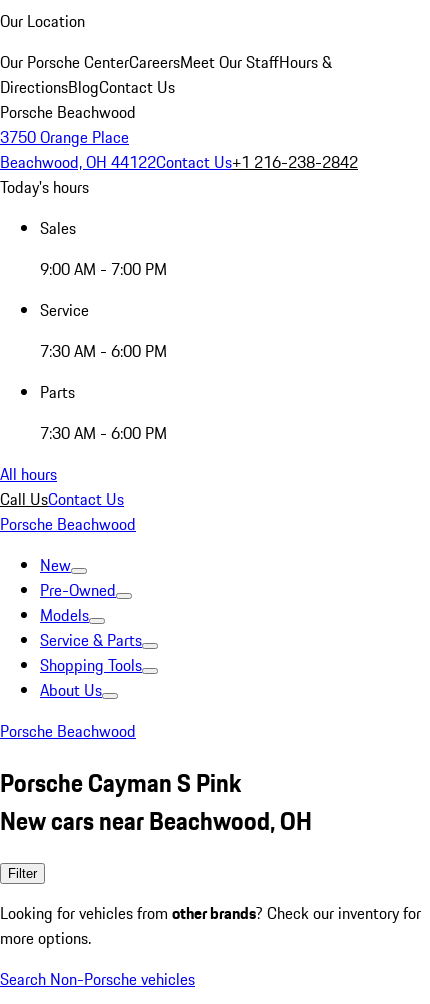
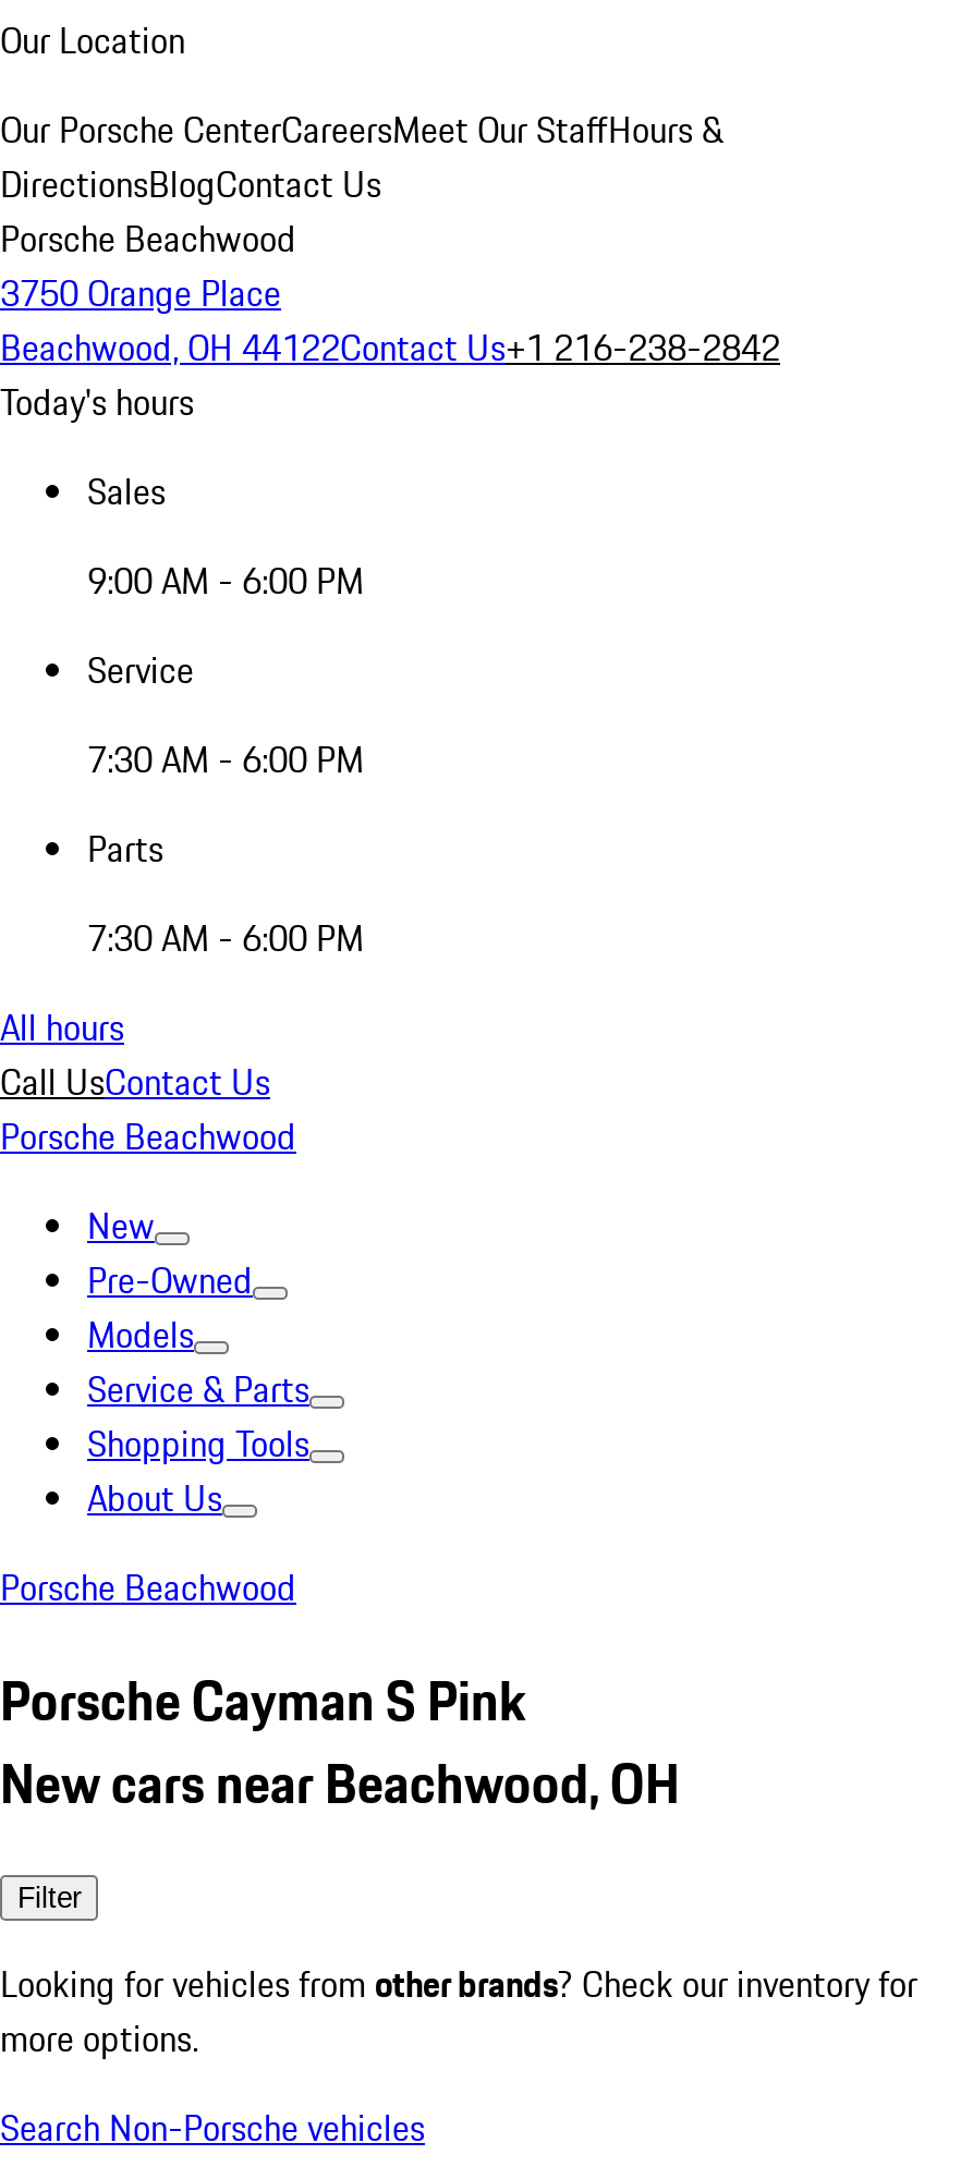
[40,257,167,281] 9:00 AM - 7:00 PM -> [87,555,364,607] 9:00 AM - 6:00 PM

